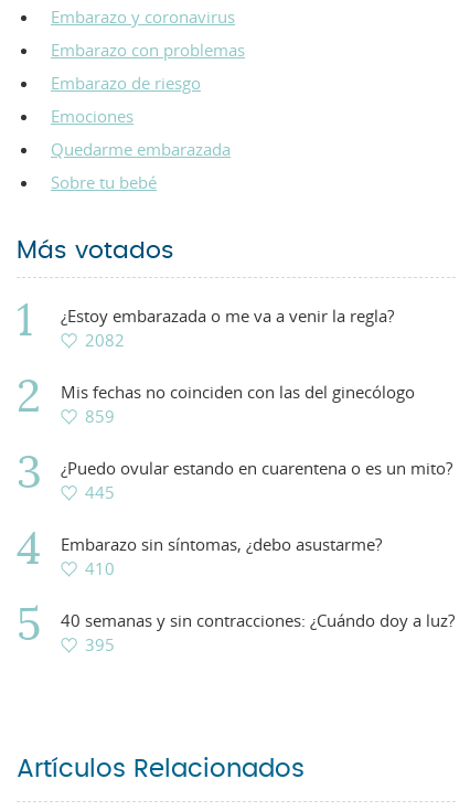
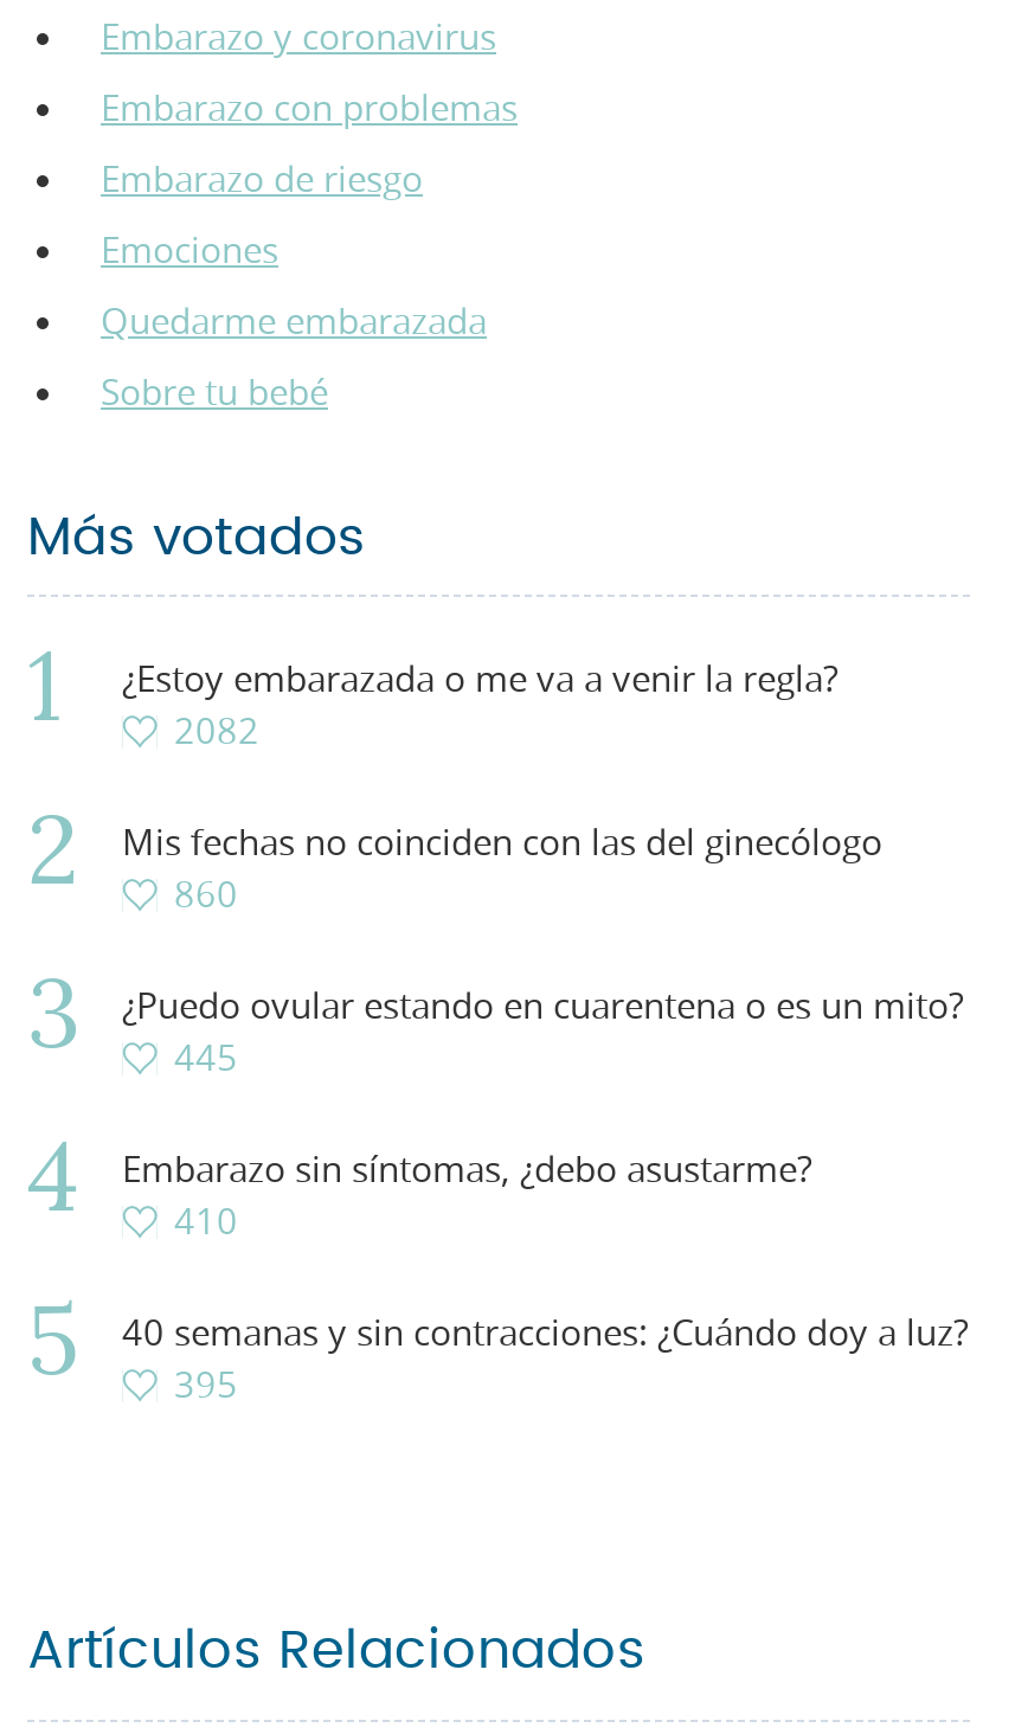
[85,405,115,427] 859 -> [174,868,238,916] 860

